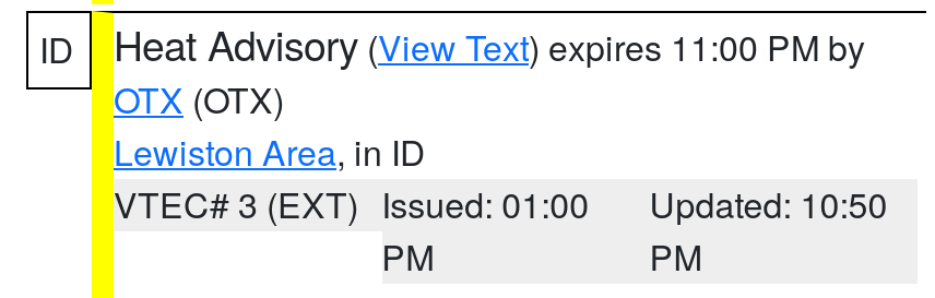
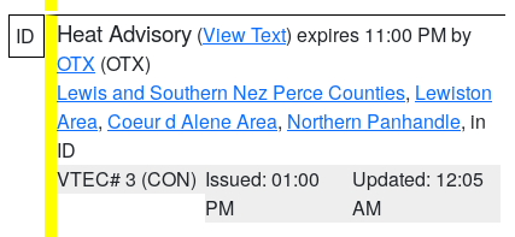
[114,127,589,229] Lewiston Area, in ID | VTEC# 3 (EXT) Issued: 01:00 -> [57,78,492,192] Lewis and Southern Nez Perce Counties, Lewiston | Area, Coeur d Alene Area, Northern Panhandle, in | ID | VTEC# 3 (CON) Issued: 01:00
[649,179,887,282] Updated: 10:50 | PM -> [352,165,484,221] Updated: 12:05 | AM

